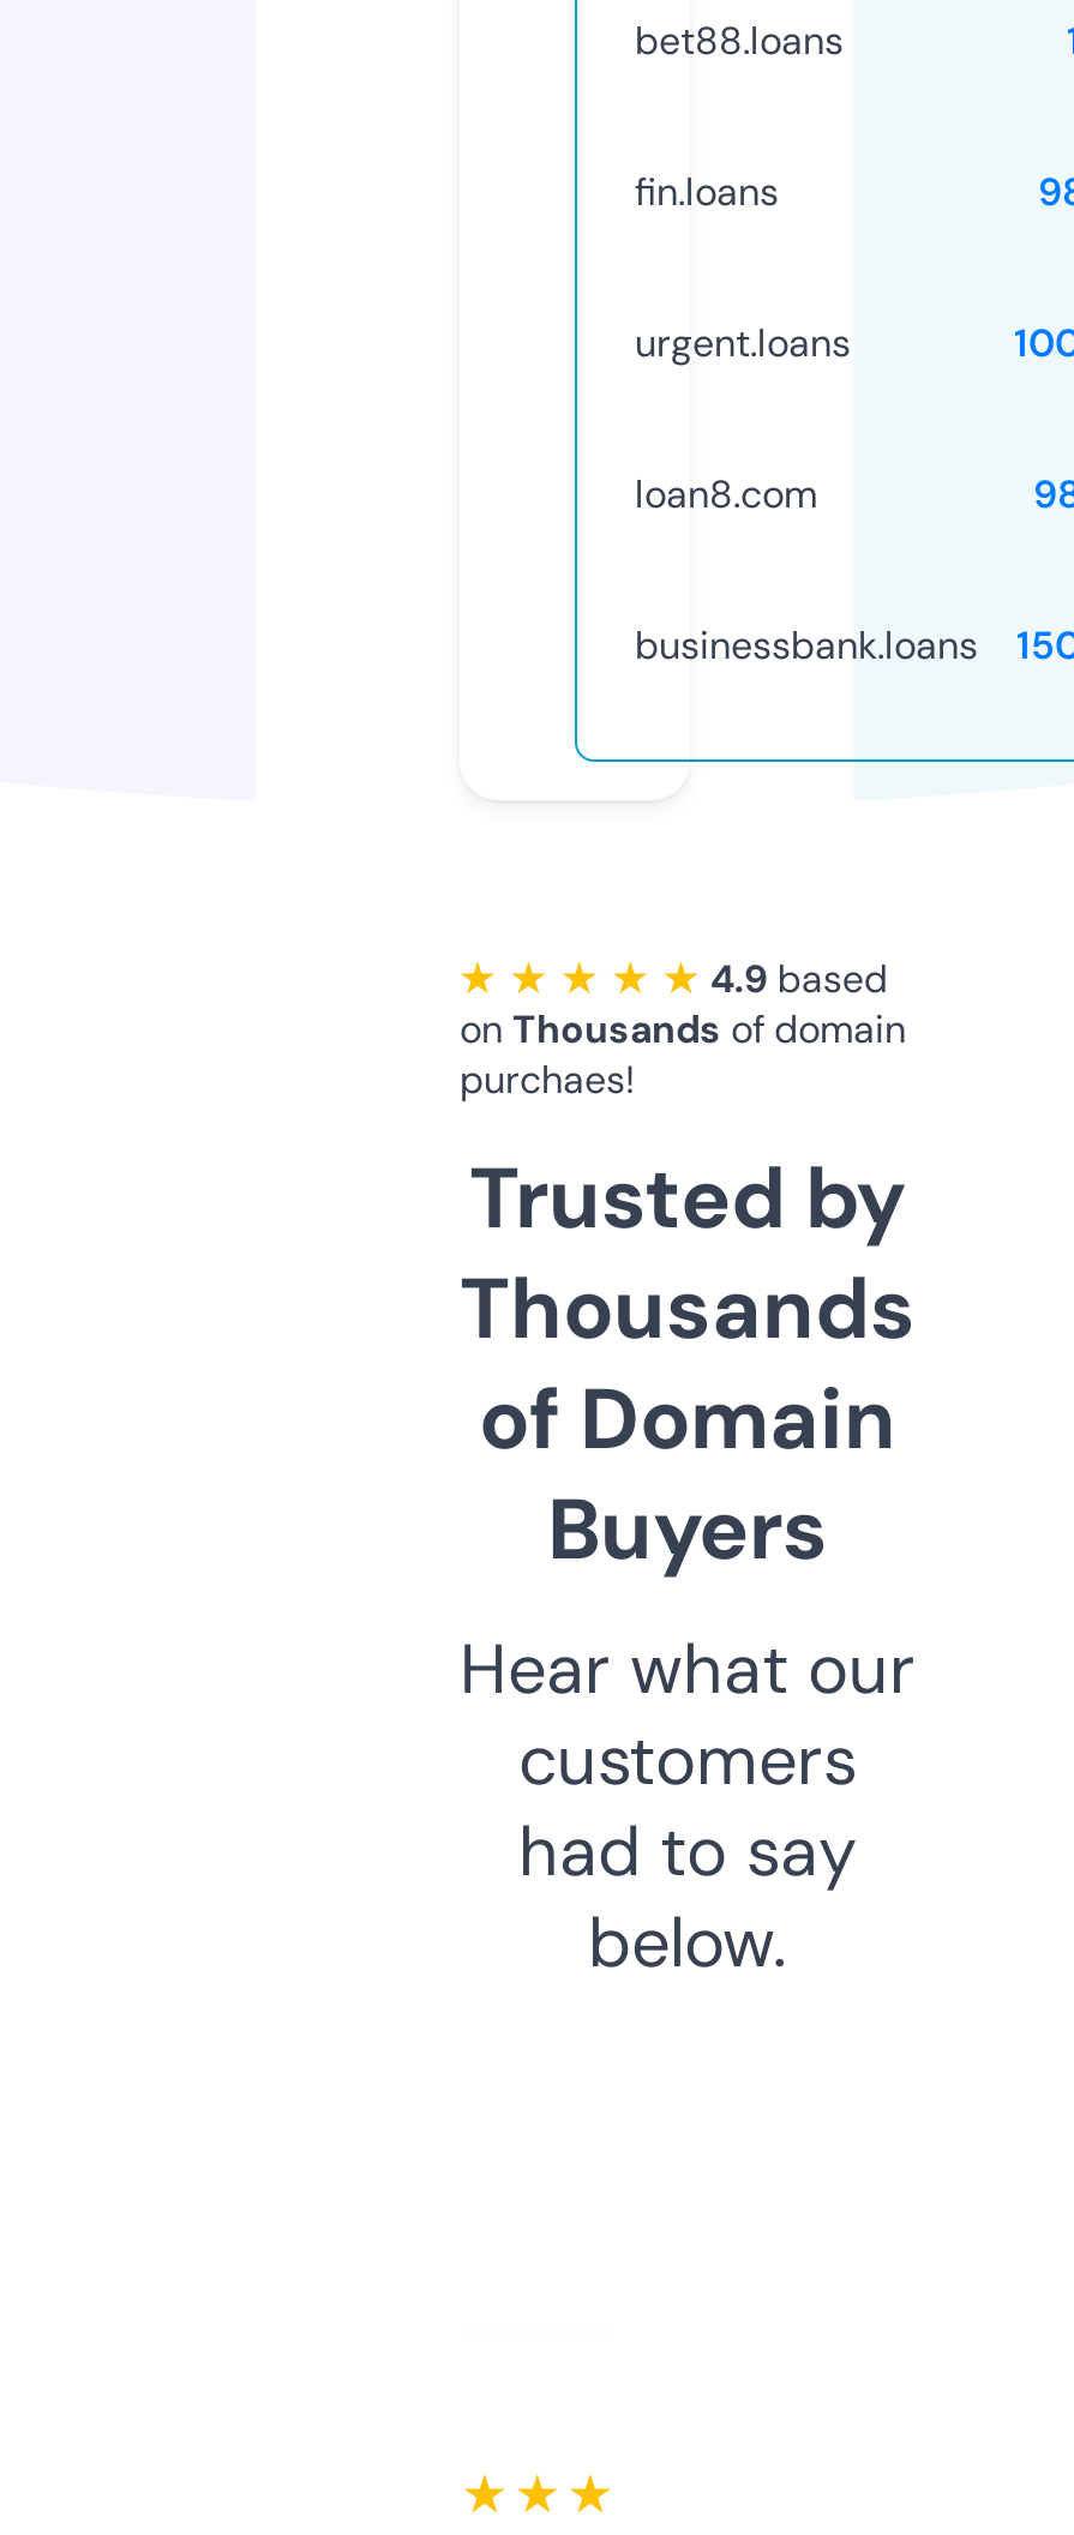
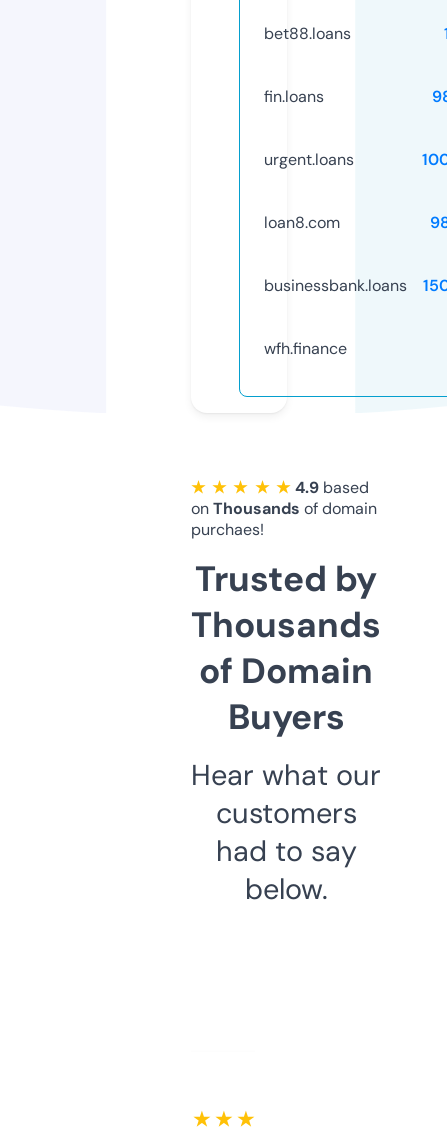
none -> [264,338,347,359] wfh.finance

